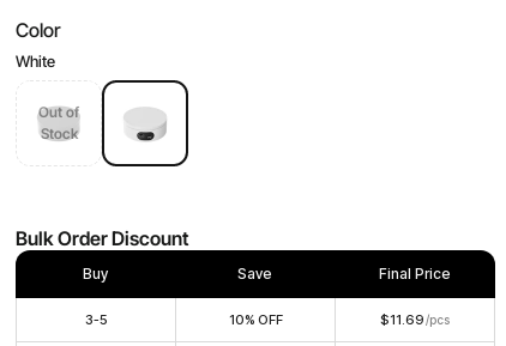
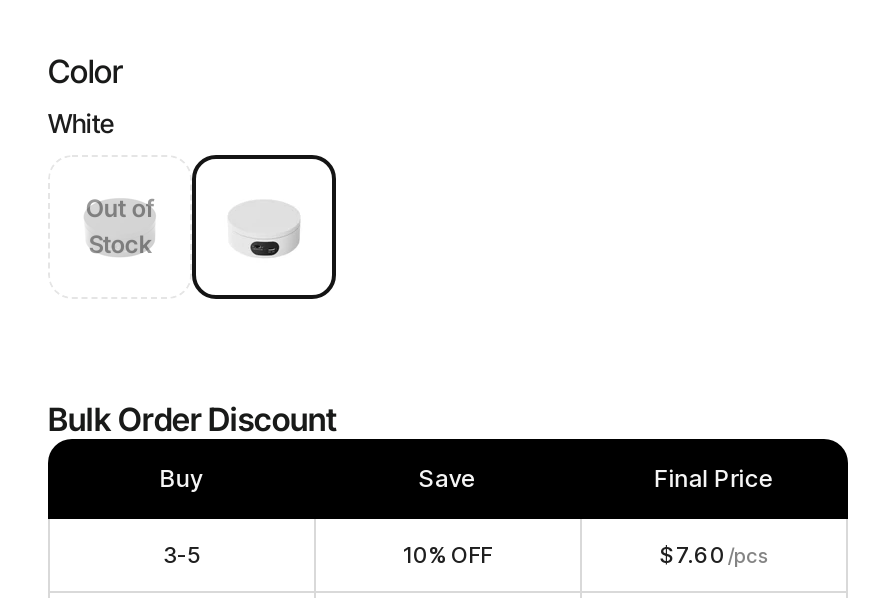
[380,311,450,328] $11.69 /pcs -> [660,541,768,569] $7.60 /pcs

